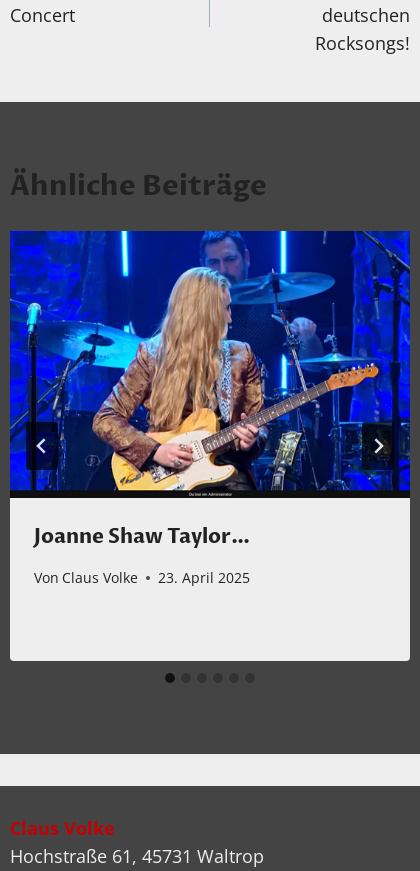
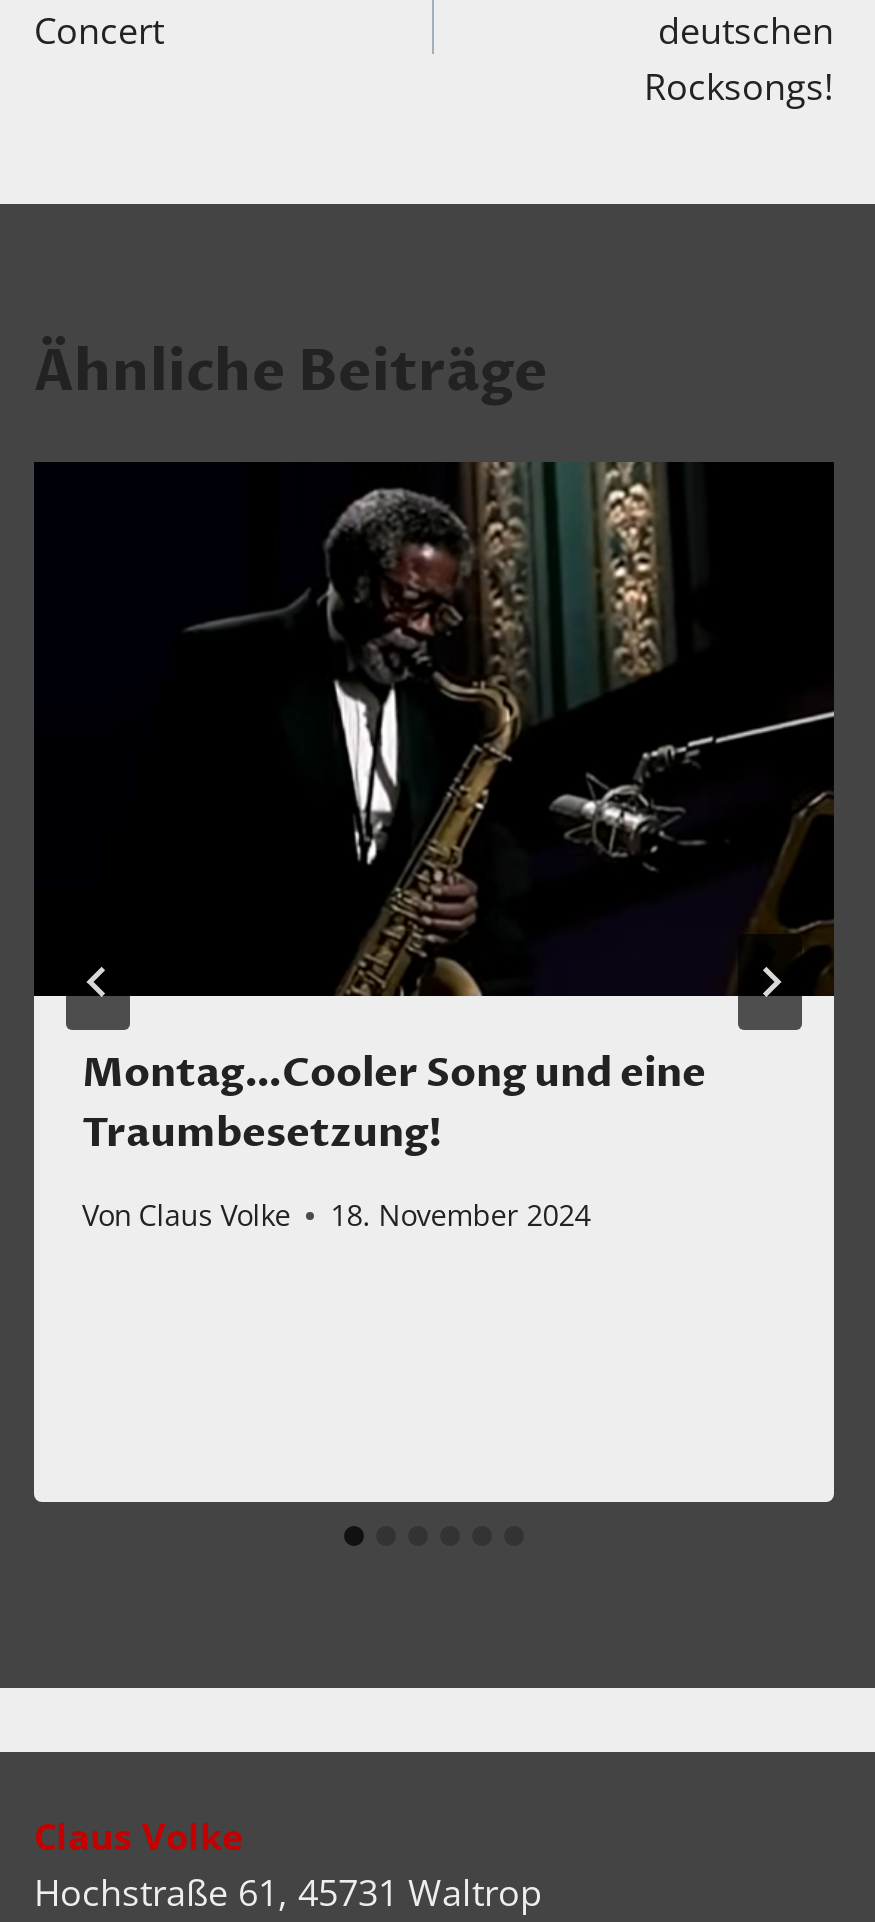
[9,230,411,550] [image] | Joanne Shaw Taylor… -> [32,462,836,1160] [image] | Montag…Cooler Song und eine | Traumbesetzung!
[34,568,250,587] Von Claus Volke 23. April 2025 -> [82,1196,590,1234] Von Claus Volke 18. November 2024

